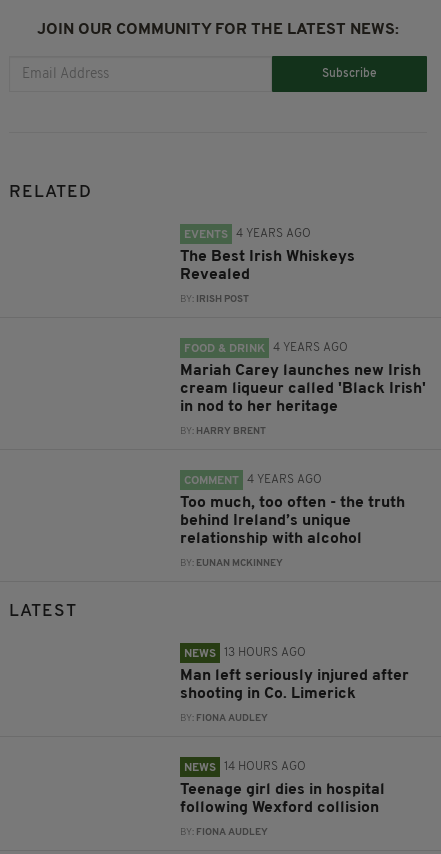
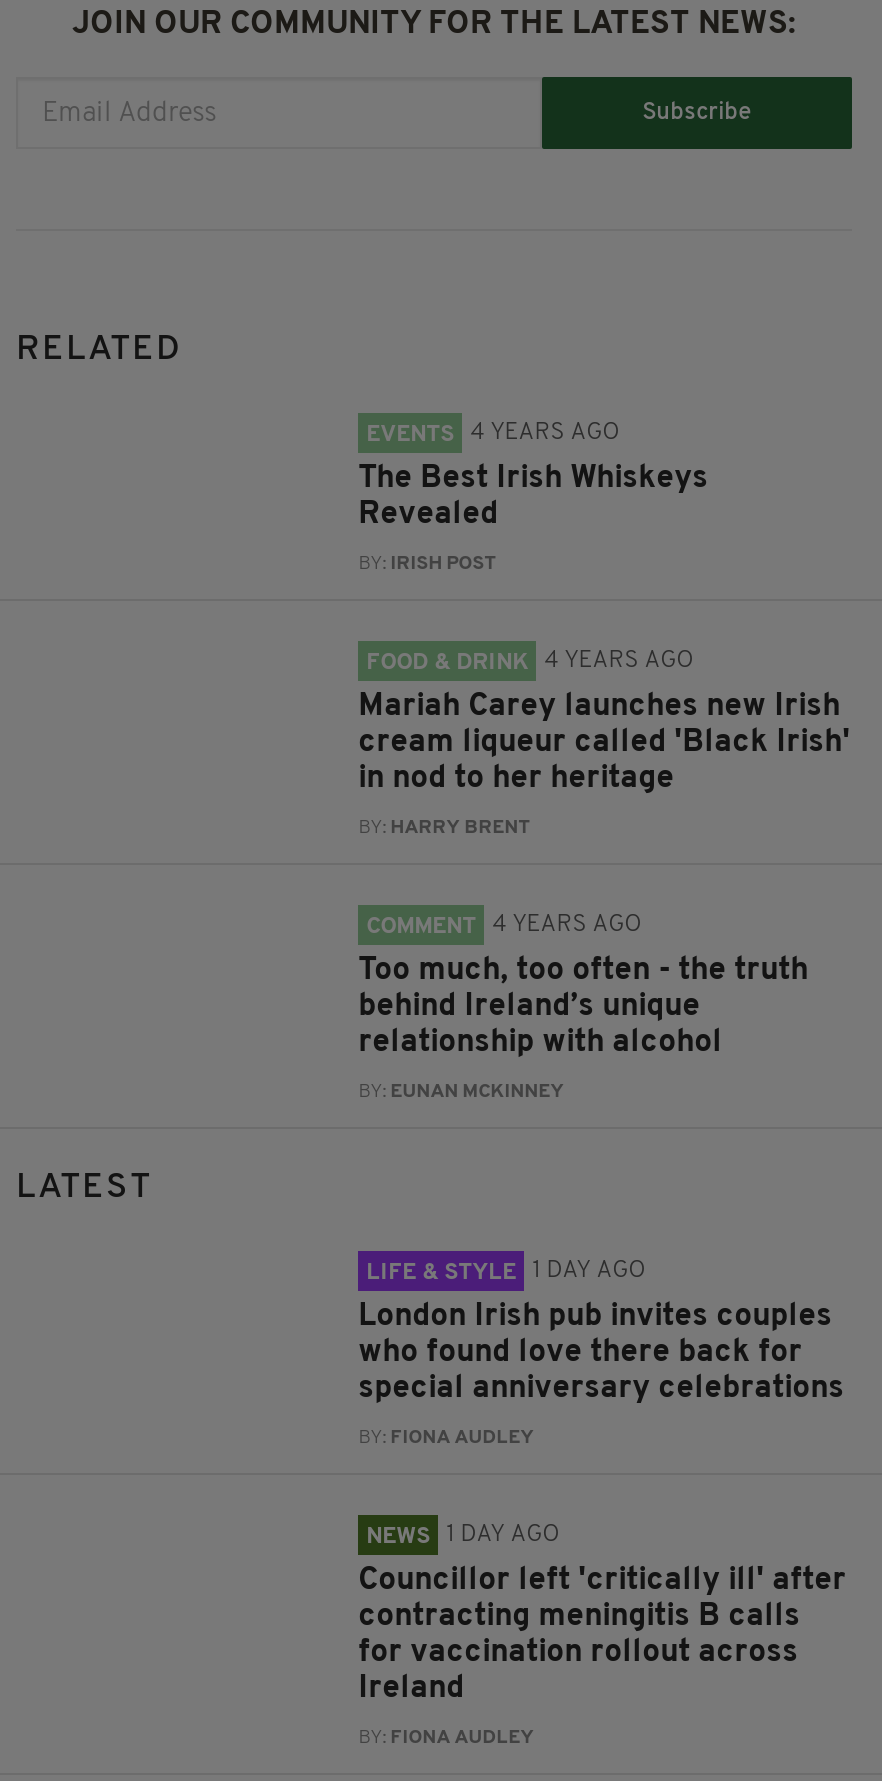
[184,647,306,660] NEWS | 13 HOURS AGO -> [366,1260,646,1286] LIFE & STYLE | 1 DAY AGO
[180,668,409,702] Man left seriously injured after | shooting in Co. Limerick -> [358,1302,844,1406] London Irish pub invites couples | who found love there back for | special anniversary celebrations
[184,761,306,774] NEWS 14 HOURS AGO -> [366,1524,560,1550] NEWS 1 DAY AGO
[180,782,385,816] Teenage girl dies in hospital | following Wexford collision -> [358,1566,846,1706] Councillor left 'critically ill' after | contracting meningitis B calls | for vaccination rollout across | Ireland

